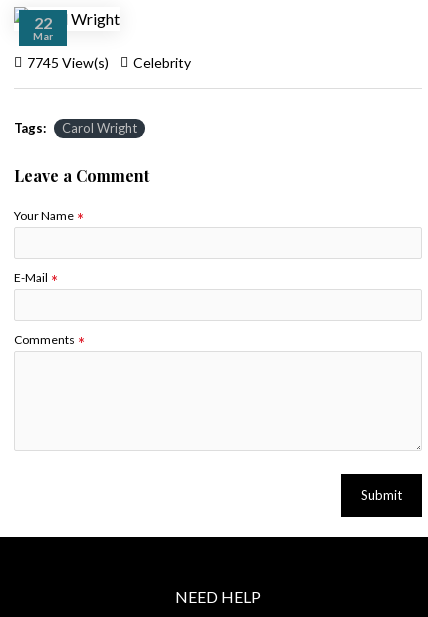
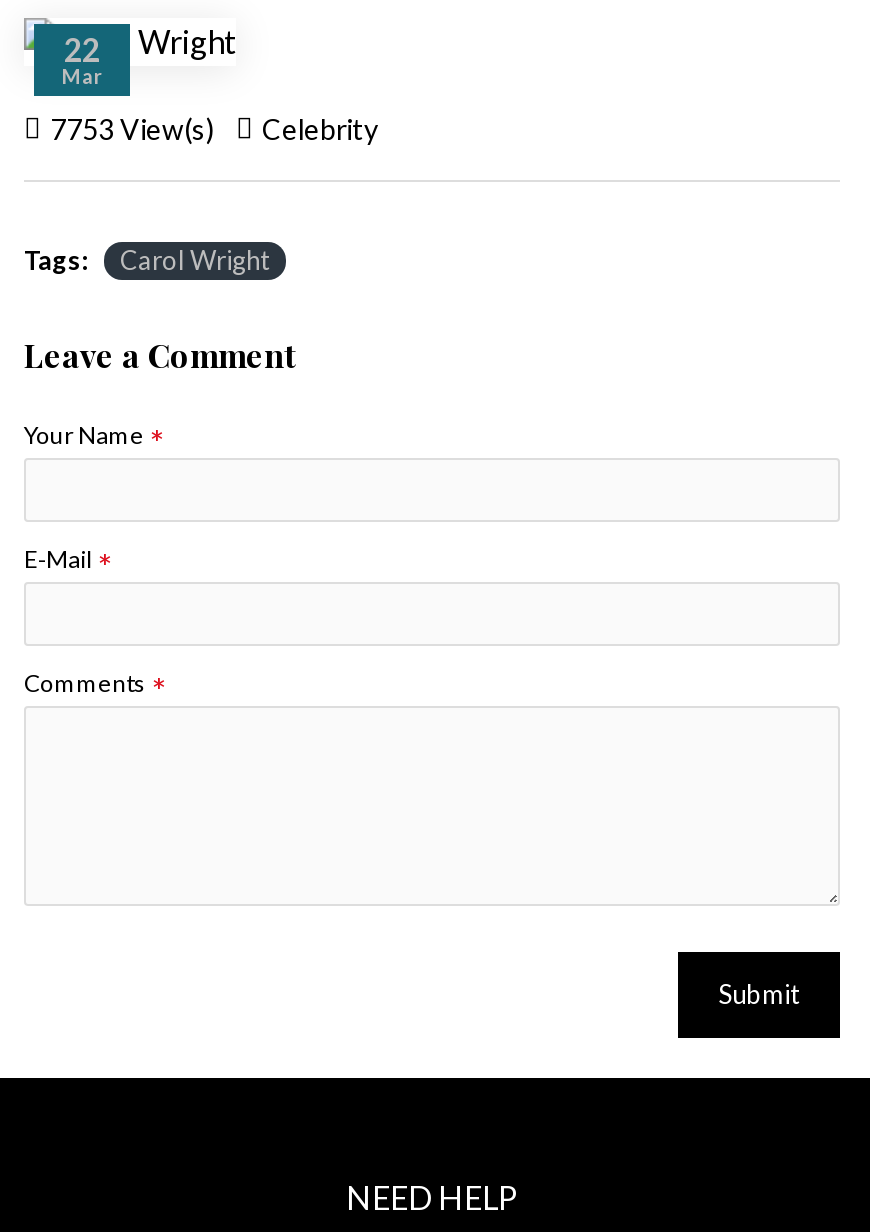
[27,54,191,71] 7745 View(s) Celebrity -> [50,113,378,147] 7753 View(s) Celebrity

